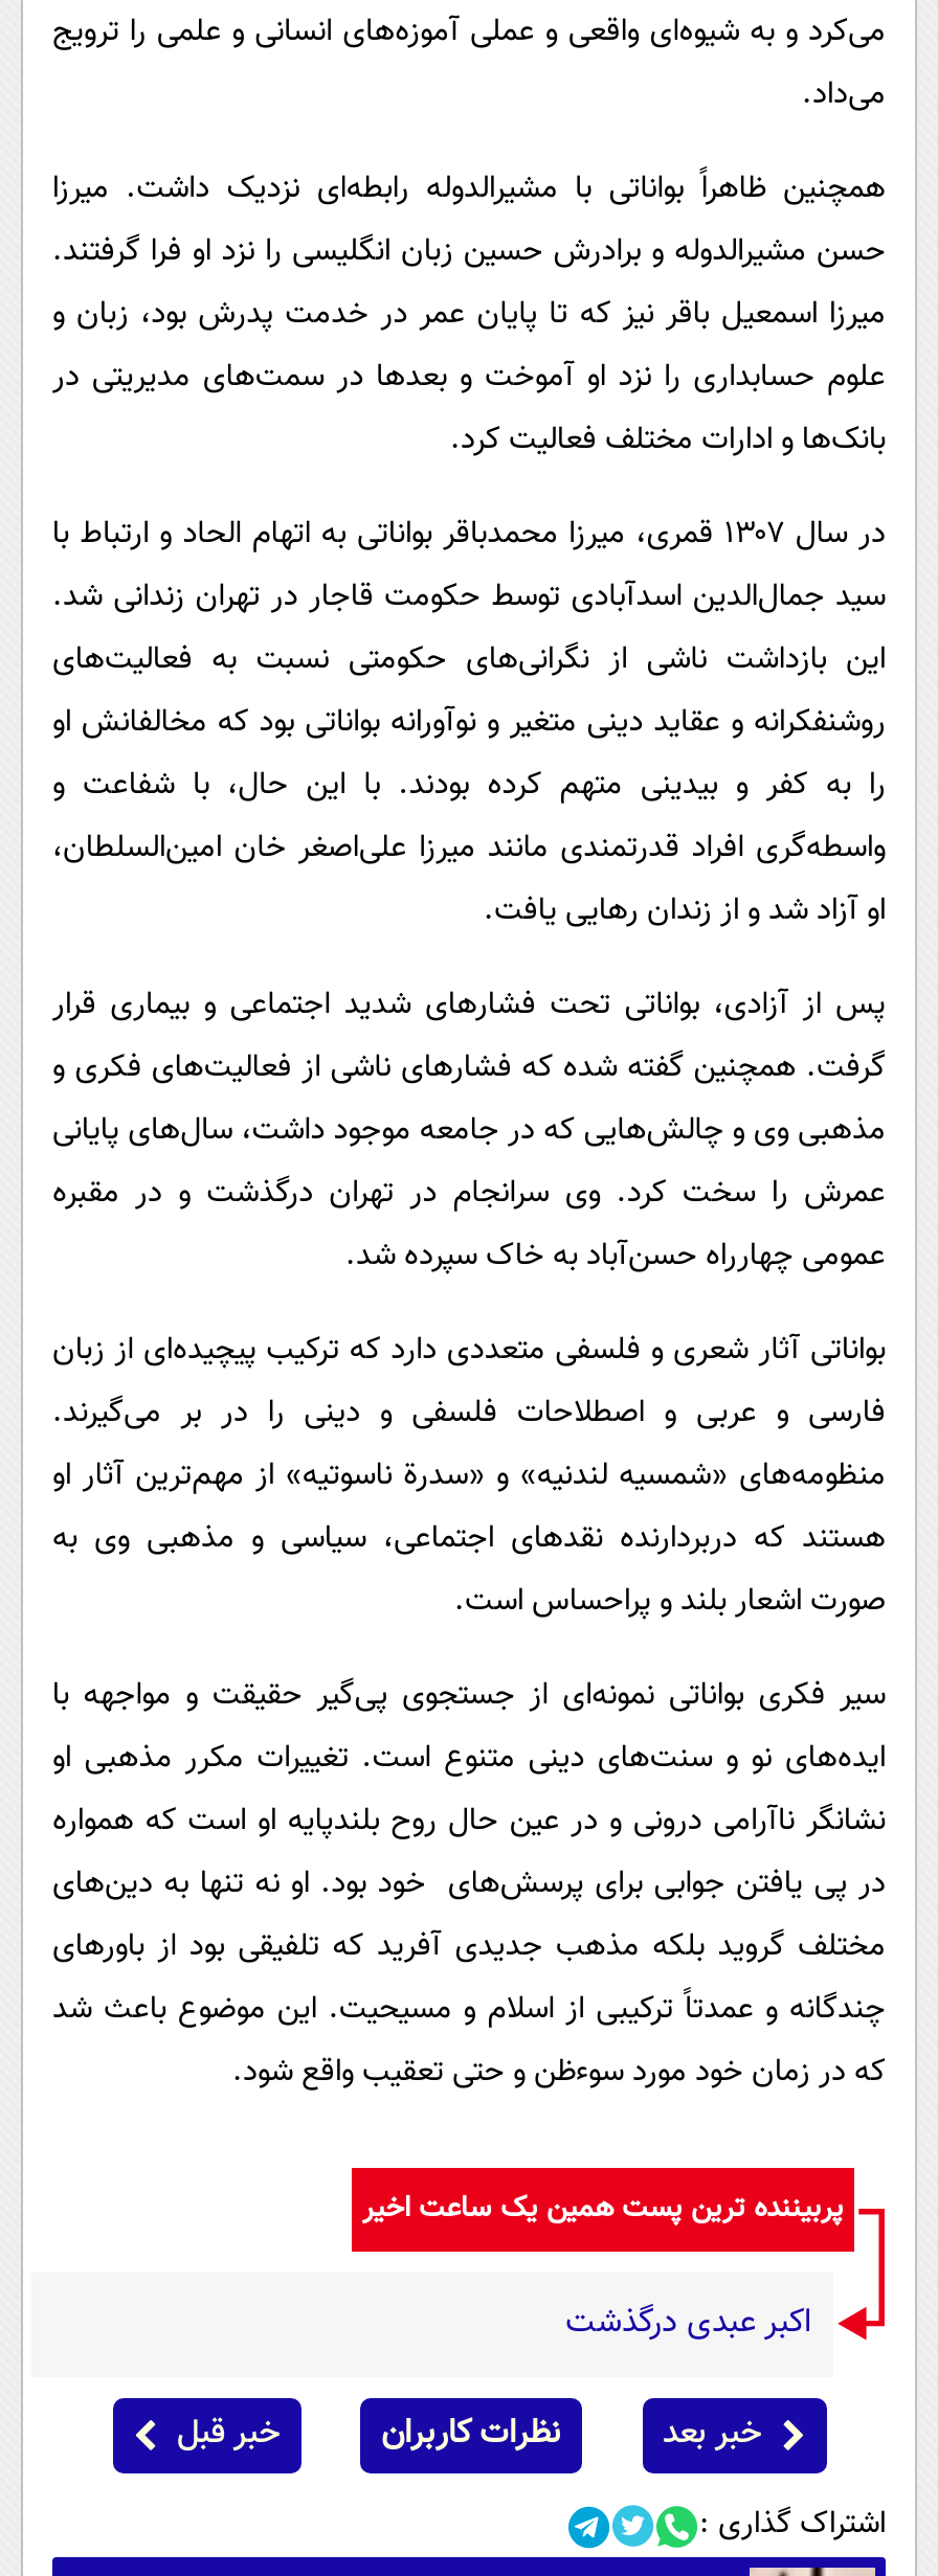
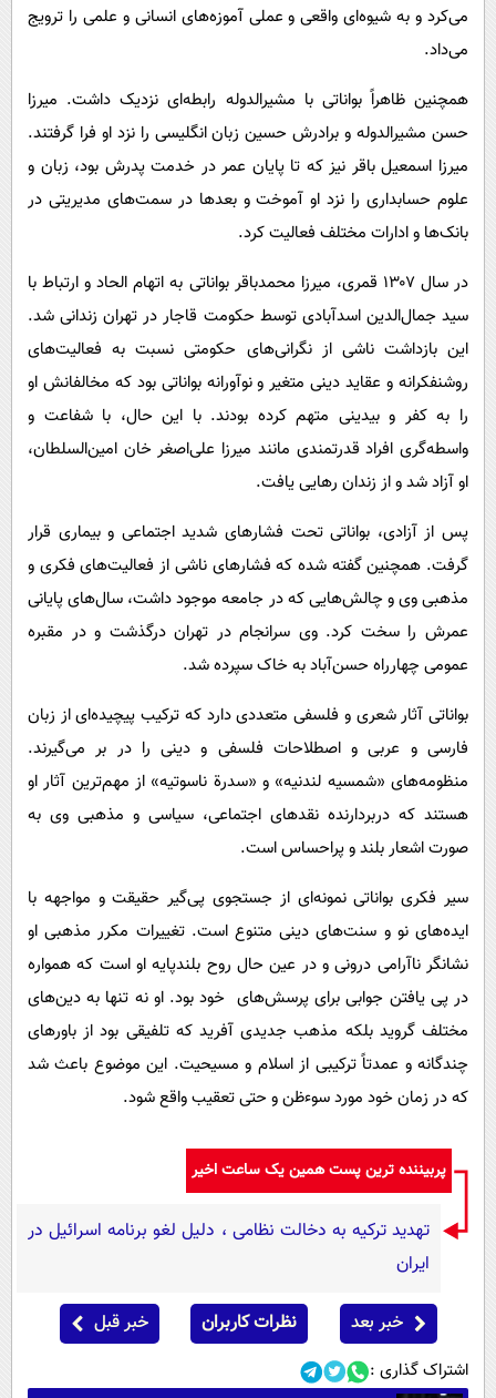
[565,2298,812,2350] اکبر عبدی درگذشت -> [28,1218,430,1278] تهدید ترکیه به دخالت نظامی ، دلیل لغو برنامه اسرائیل در | ایران

